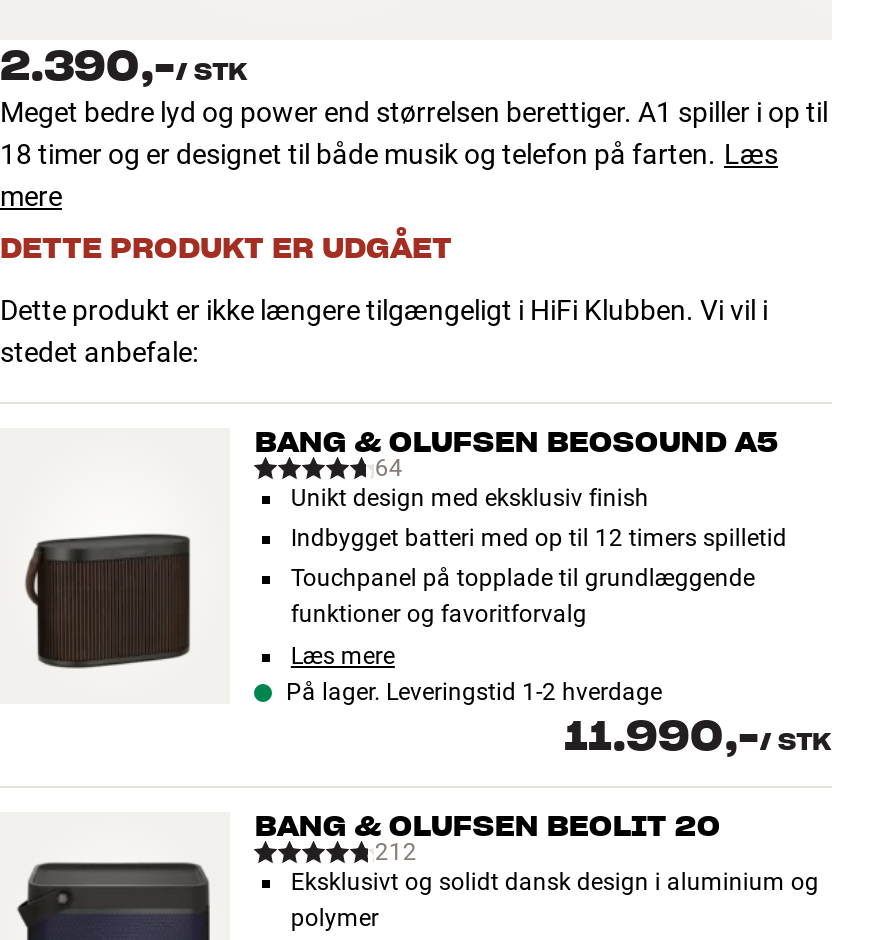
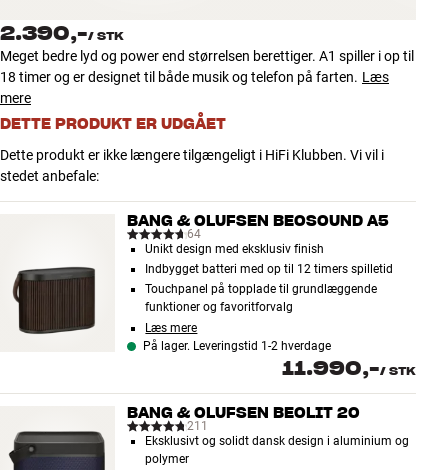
[375,838,417,866] 212 -> [187,419,208,433] 211

